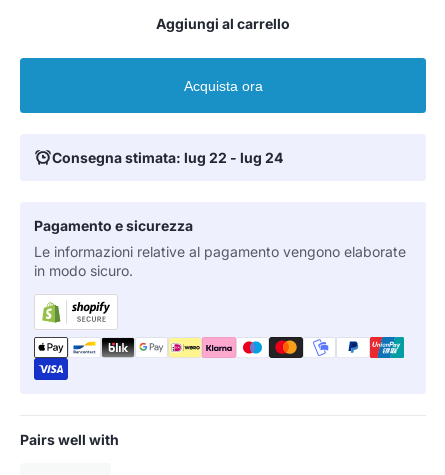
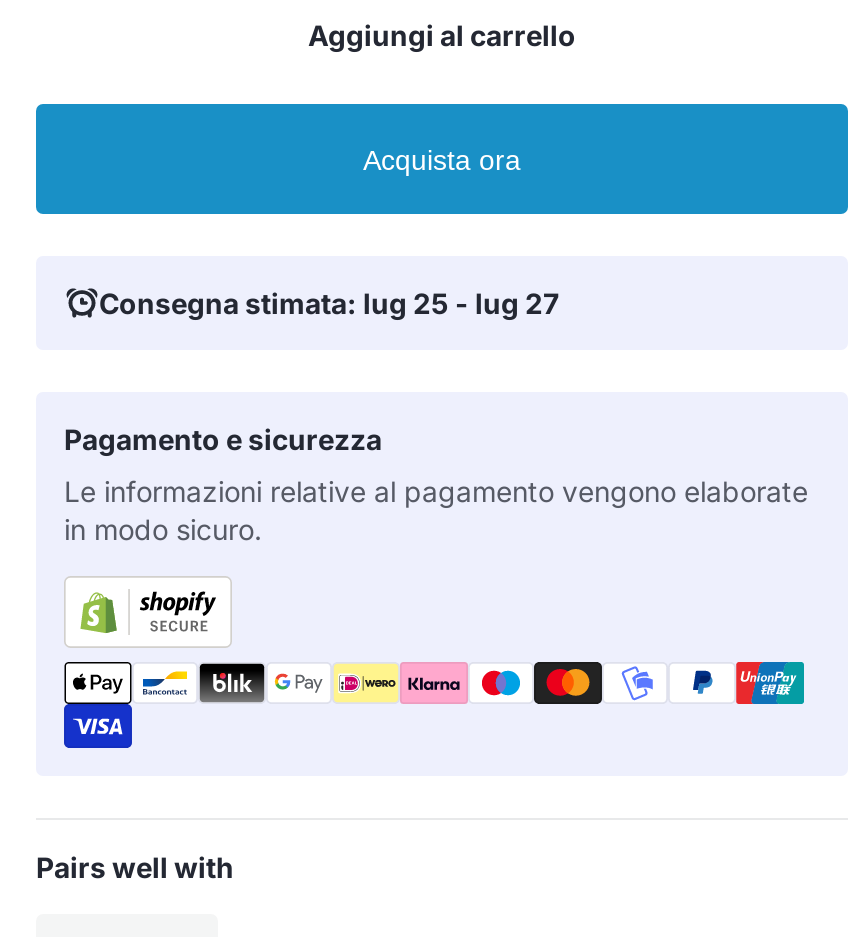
[51,149,282,166] Consegna stimata: lug 22 - lug 24 -> [99,286,559,320] Consegna stimata: lug 25 - lug 27

